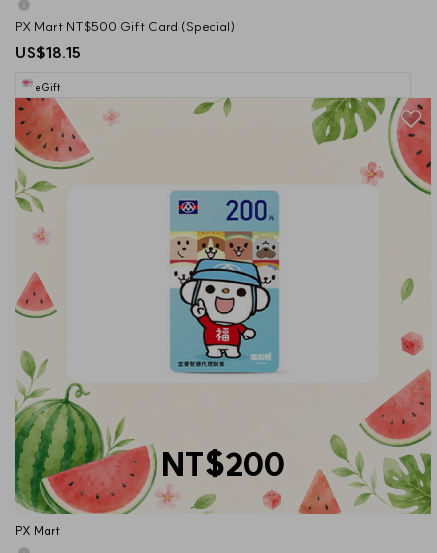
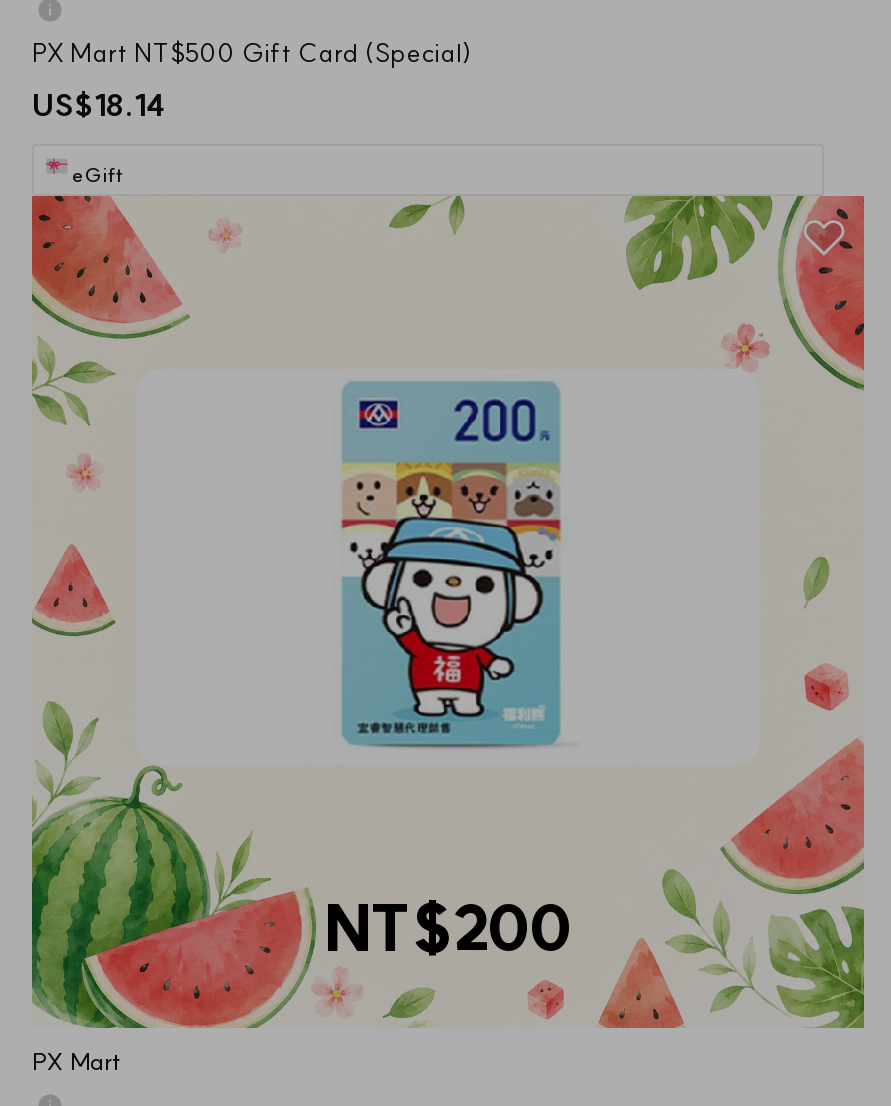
[15,43,81,62] US$18.15 -> [32,86,164,124] US$18.14

